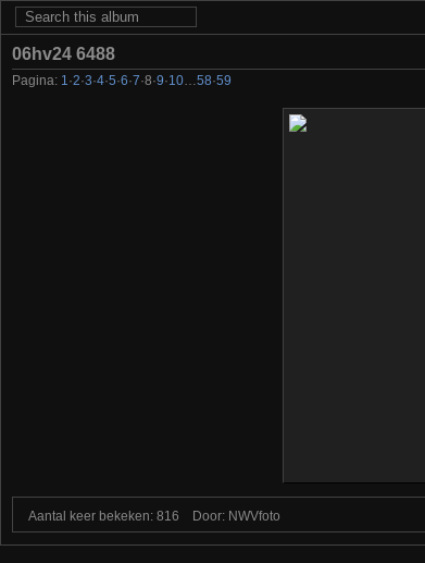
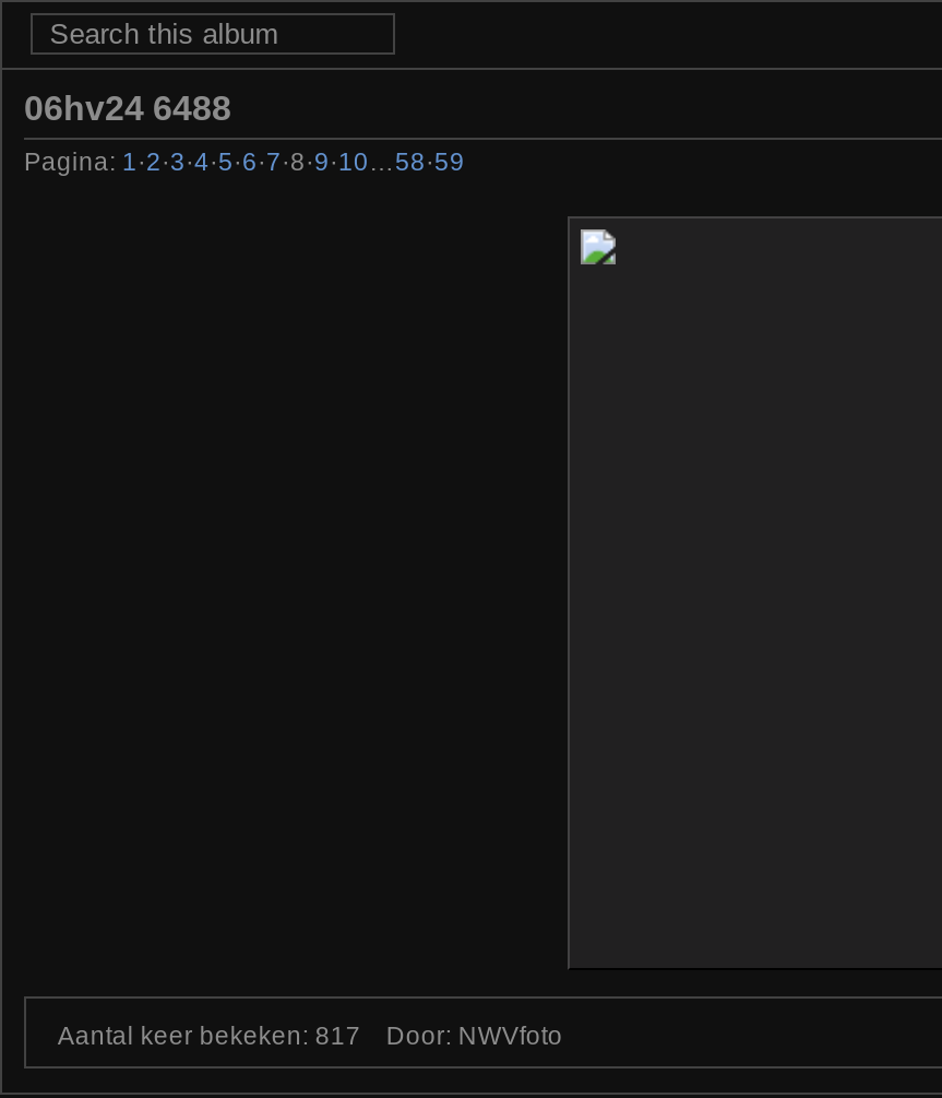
[29,510,180,523] Aantal keer bekeken: 816 -> [58,1023,361,1049] Aantal keer bekeken: 817

